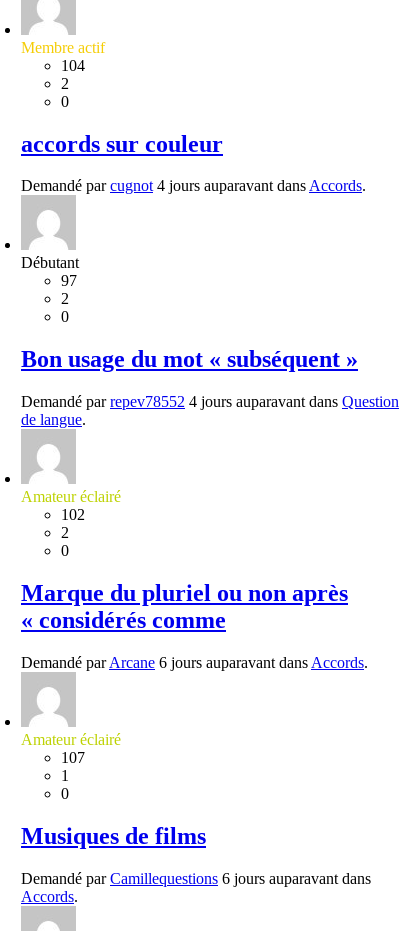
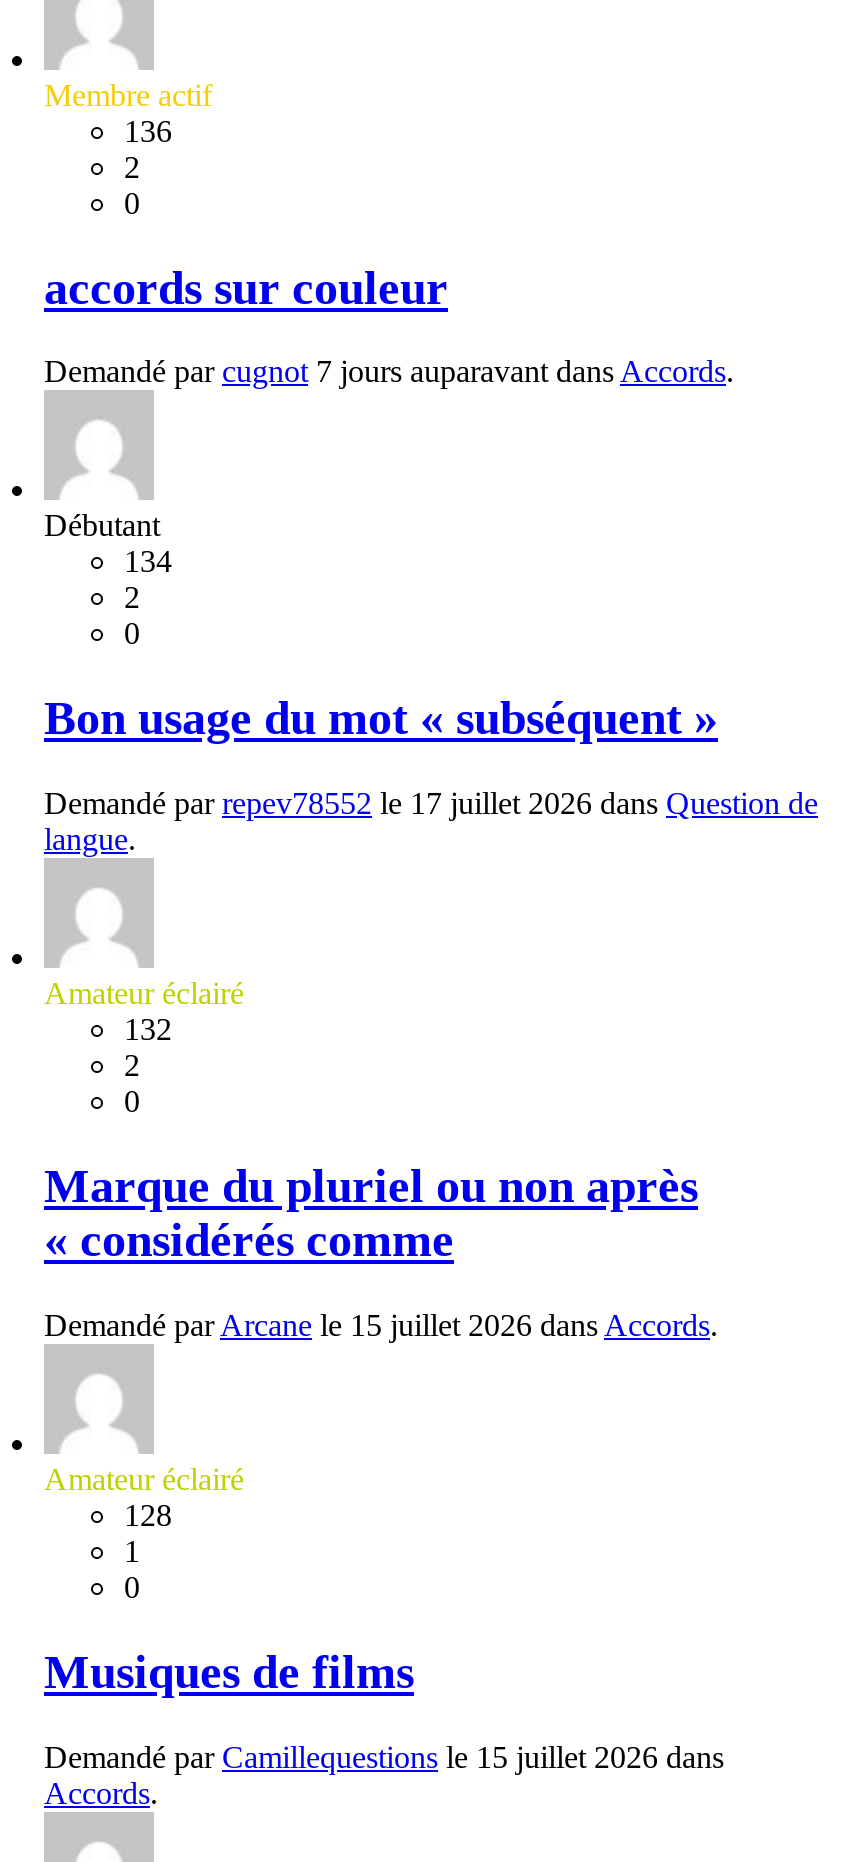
[61,57,85,74] 104 -> [124,113,172,147] 136
[21,177,366,194] Demandé par cugnot 4 jours auparavant dans Accords. -> [44,355,734,389] Demandé par cugnot 7 jours auparavant dans Accords.
[61,272,77,289] 97 -> [124,545,172,579] 134
[21,393,399,428] Demandé par repev78552 4 jours auparavant dans Question | de langue. -> [44,786,818,856] Demandé par repev78552 le 17 juillet 2026 dans Question de | langue.
[61,506,85,523] 102 -> [124,1012,172,1046] 132
[21,654,368,671] Demandé par Arcane 6 jours auparavant dans Accords. -> [44,1308,718,1342] Demandé par Arcane le 15 juillet 2026 dans Accords.
[61,749,85,766] 107 -> [124,1498,172,1532] 128
[21,870,371,887] Demandé par Camillequestions 6 jours auparavant dans -> [44,1740,724,1774] Demandé par Camillequestions le 15 juillet 2026 dans

